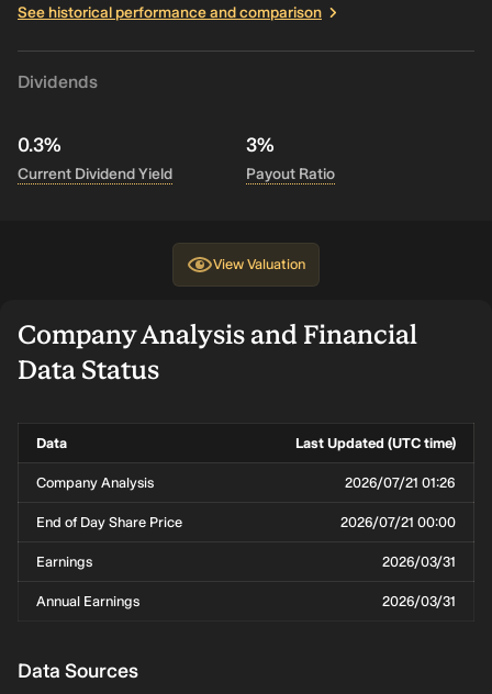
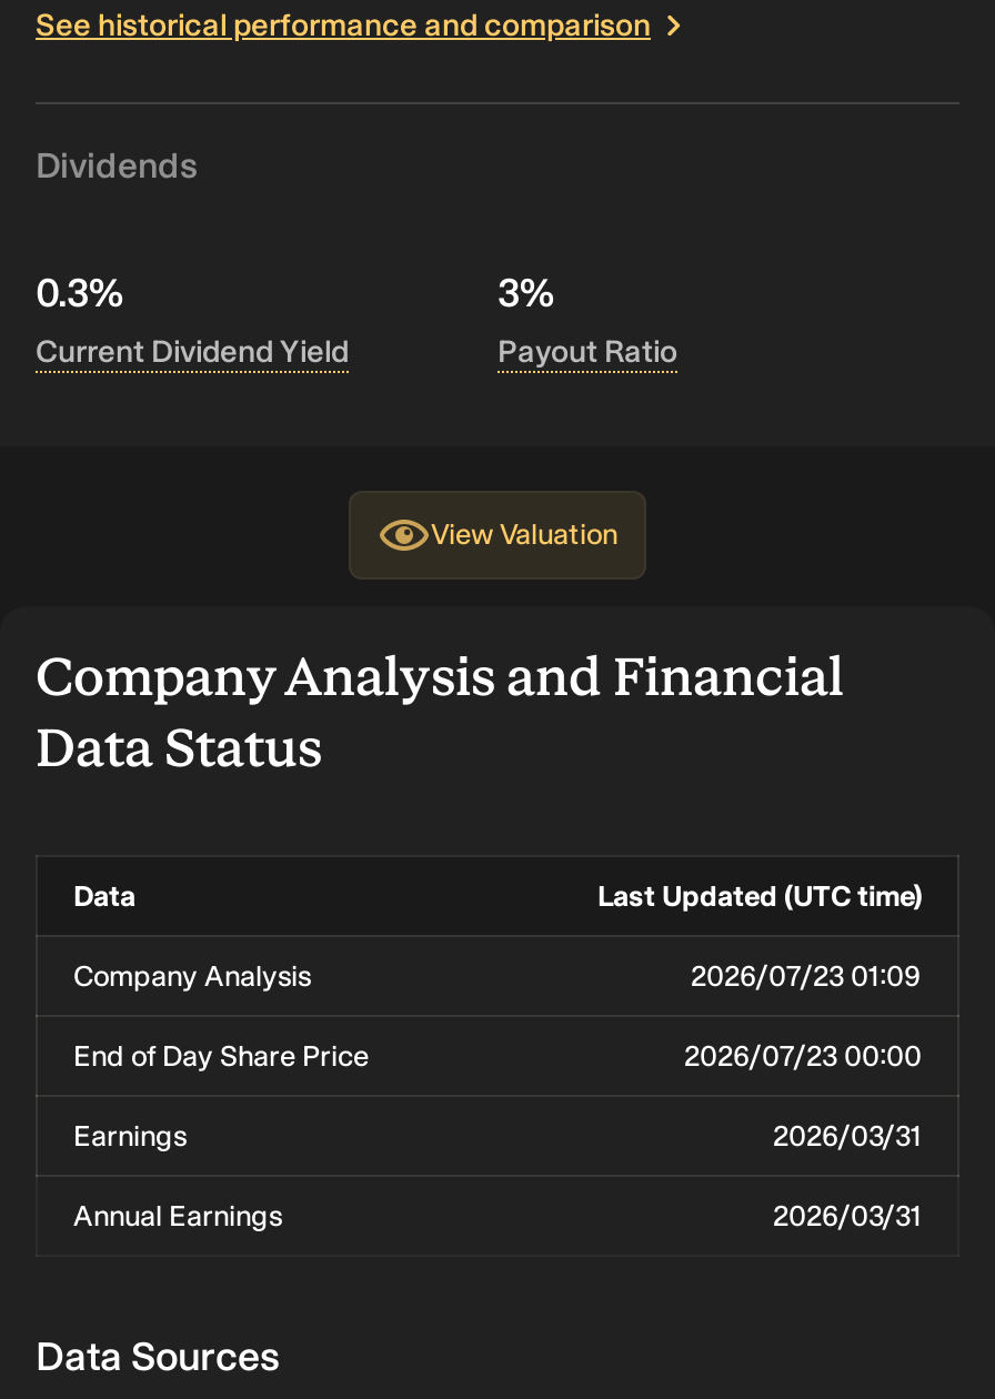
[345,474,456,491] 2026/07/21 01:26 -> [691,959,922,992] 2026/07/23 01:09
[340,514,456,530] 2026/07/21 00:00 -> [684,1039,922,1072] 2026/07/23 00:00

